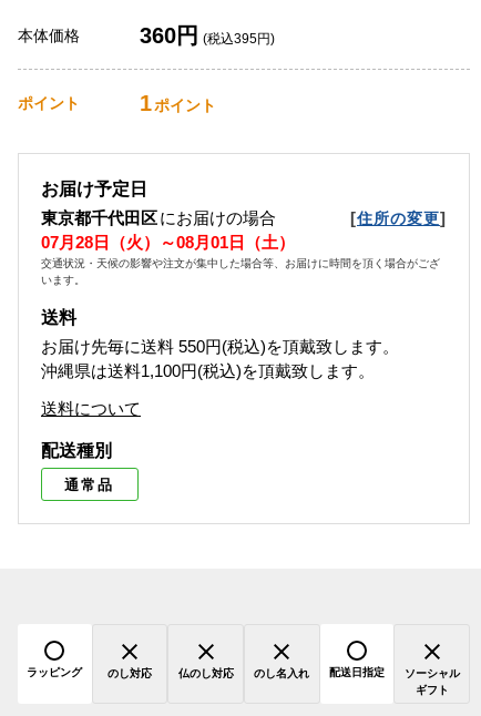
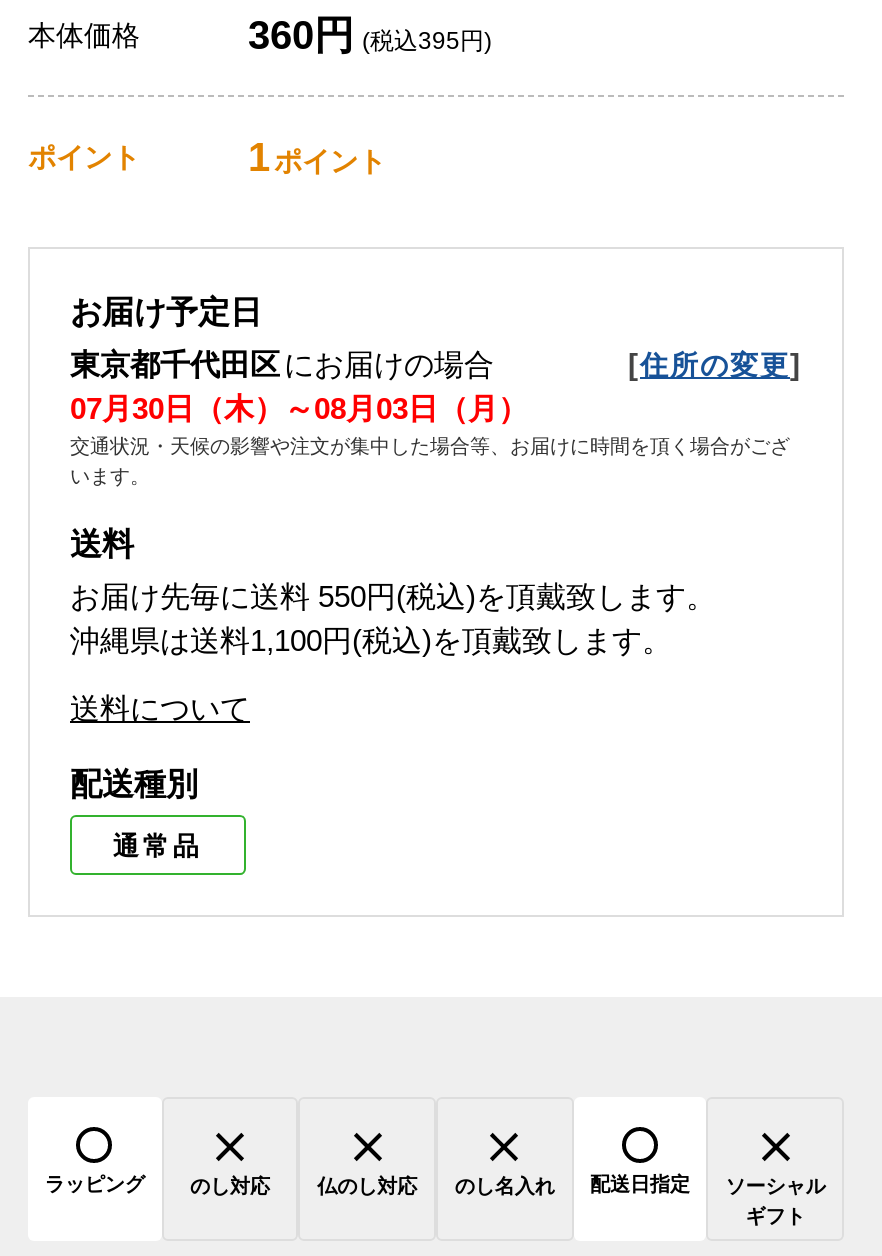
[41,233,295,252] 07月28日（火）～08月01日（土） -> [70,392,528,426] 07月30日（木）～08月03日（月）

